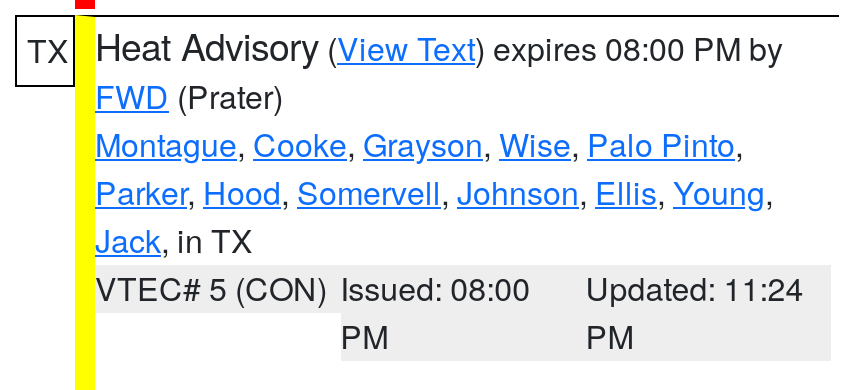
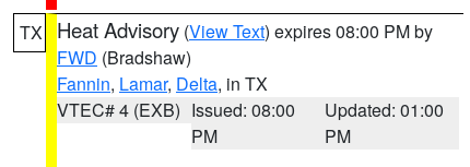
[95,73,773,311] FWD (Prater) | Montague, Cooke, Grayson, Wise, Palo Pinto, | Parker, Hood, Somervell, Johnson, Ellis, Young, | Jack, in TX | VTEC# 5 (CON) Issued: 08:00 -> [57,45,295,122] FWD (Bradshaw) | Fannin, Lamar, Delta, in TX | VTEC# 4 (EXB) Issued: 08:00
[585,265,803,311] Updated: 11:24 -> [325,97,444,122] Updated: 01:00

